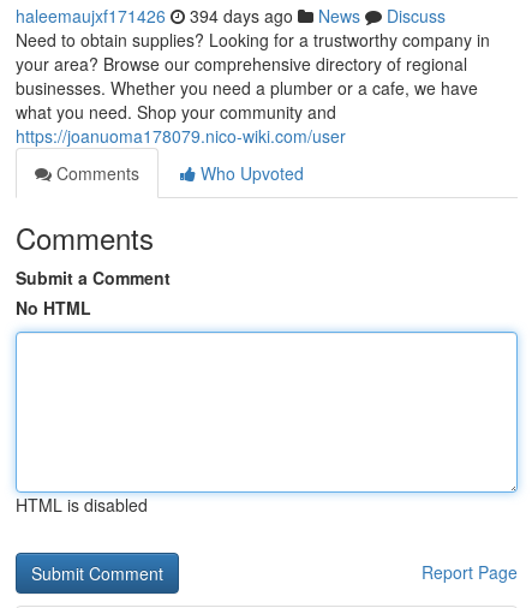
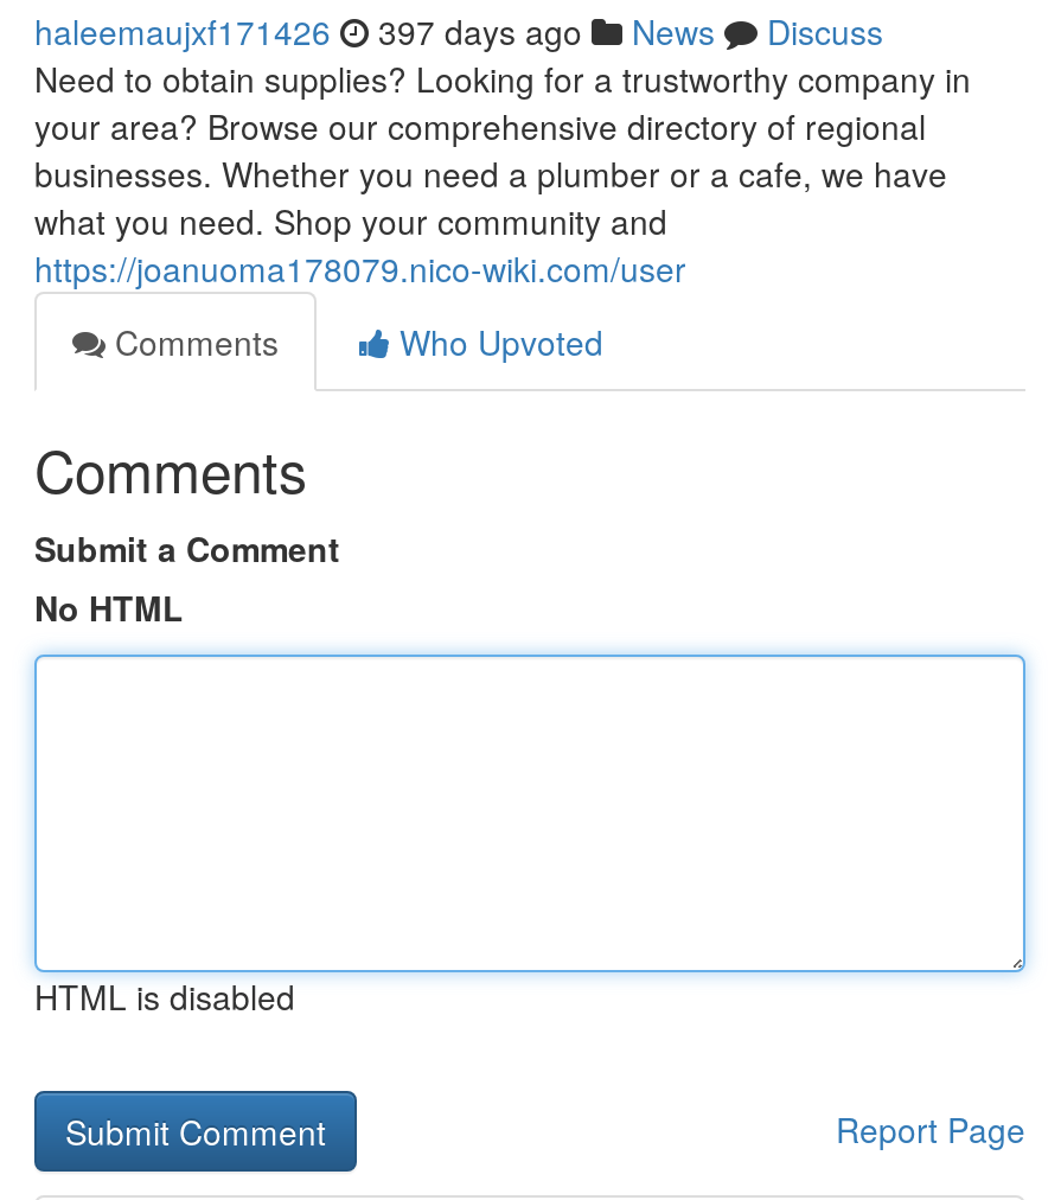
[16,4,446,28] haleemaujxf171426 394 days ago News Discuss -> [34,7,883,55] haleemaujxf171426 397 days ago News Discuss

